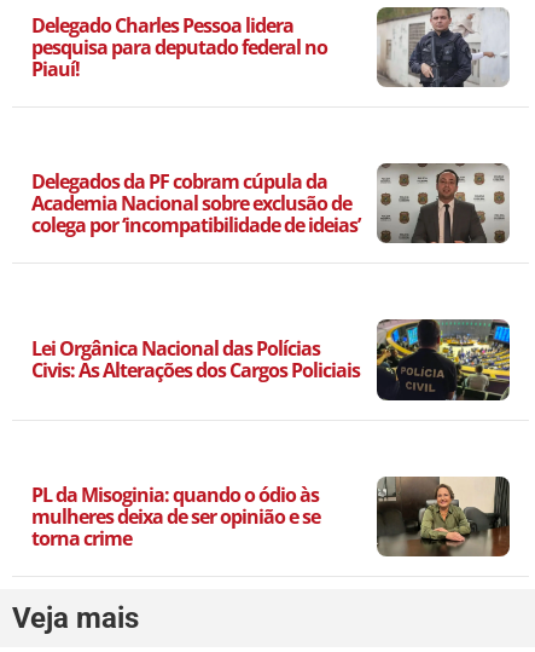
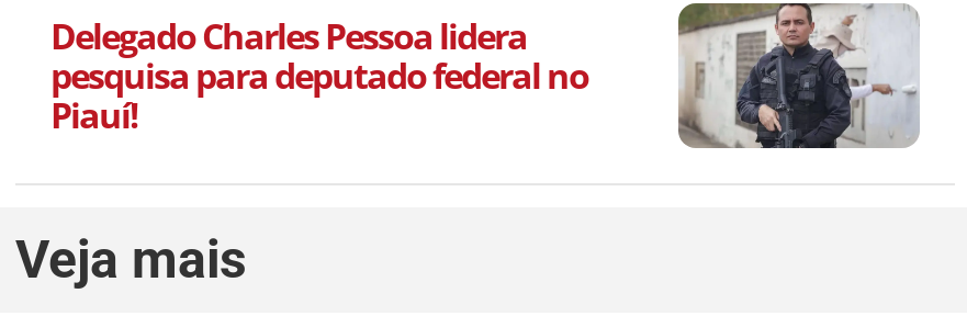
[31,162,511,244] [image] | Delegados da PF cobram cúpula da | Academia Nacional sobre exclusão de | colega por ‘incompatibilidade de ideias’ -> none
[31,318,511,402] [image] | Lei Orgânica Nacional das Polícias | Civis: As Alterações dos Cargos Policiais -> none
[31,481,320,551] PL da Misoginia: quando o ódio às | mulheres deixa de ser opinião e se | torna crime -> none
[376,477,511,558] [image] -> none

